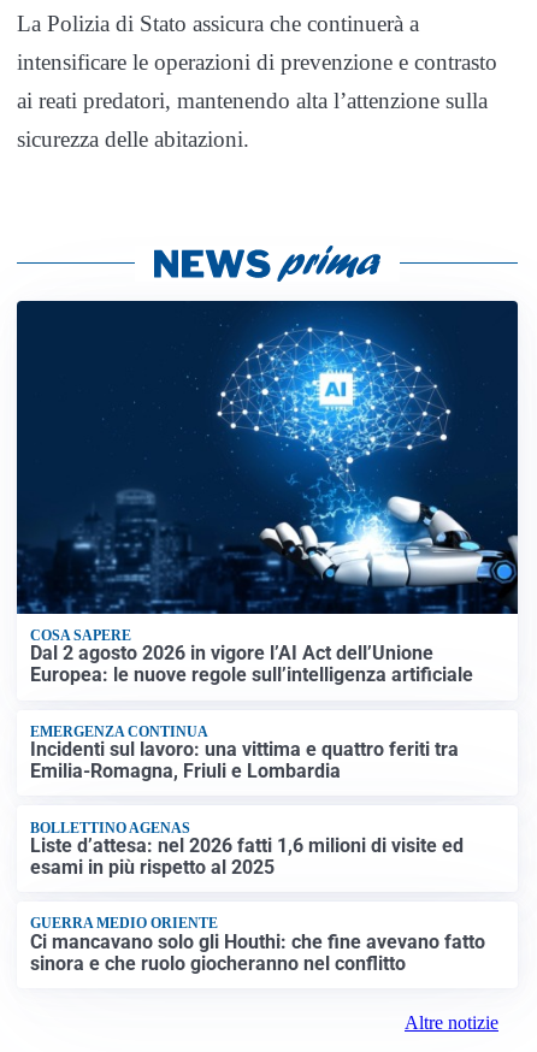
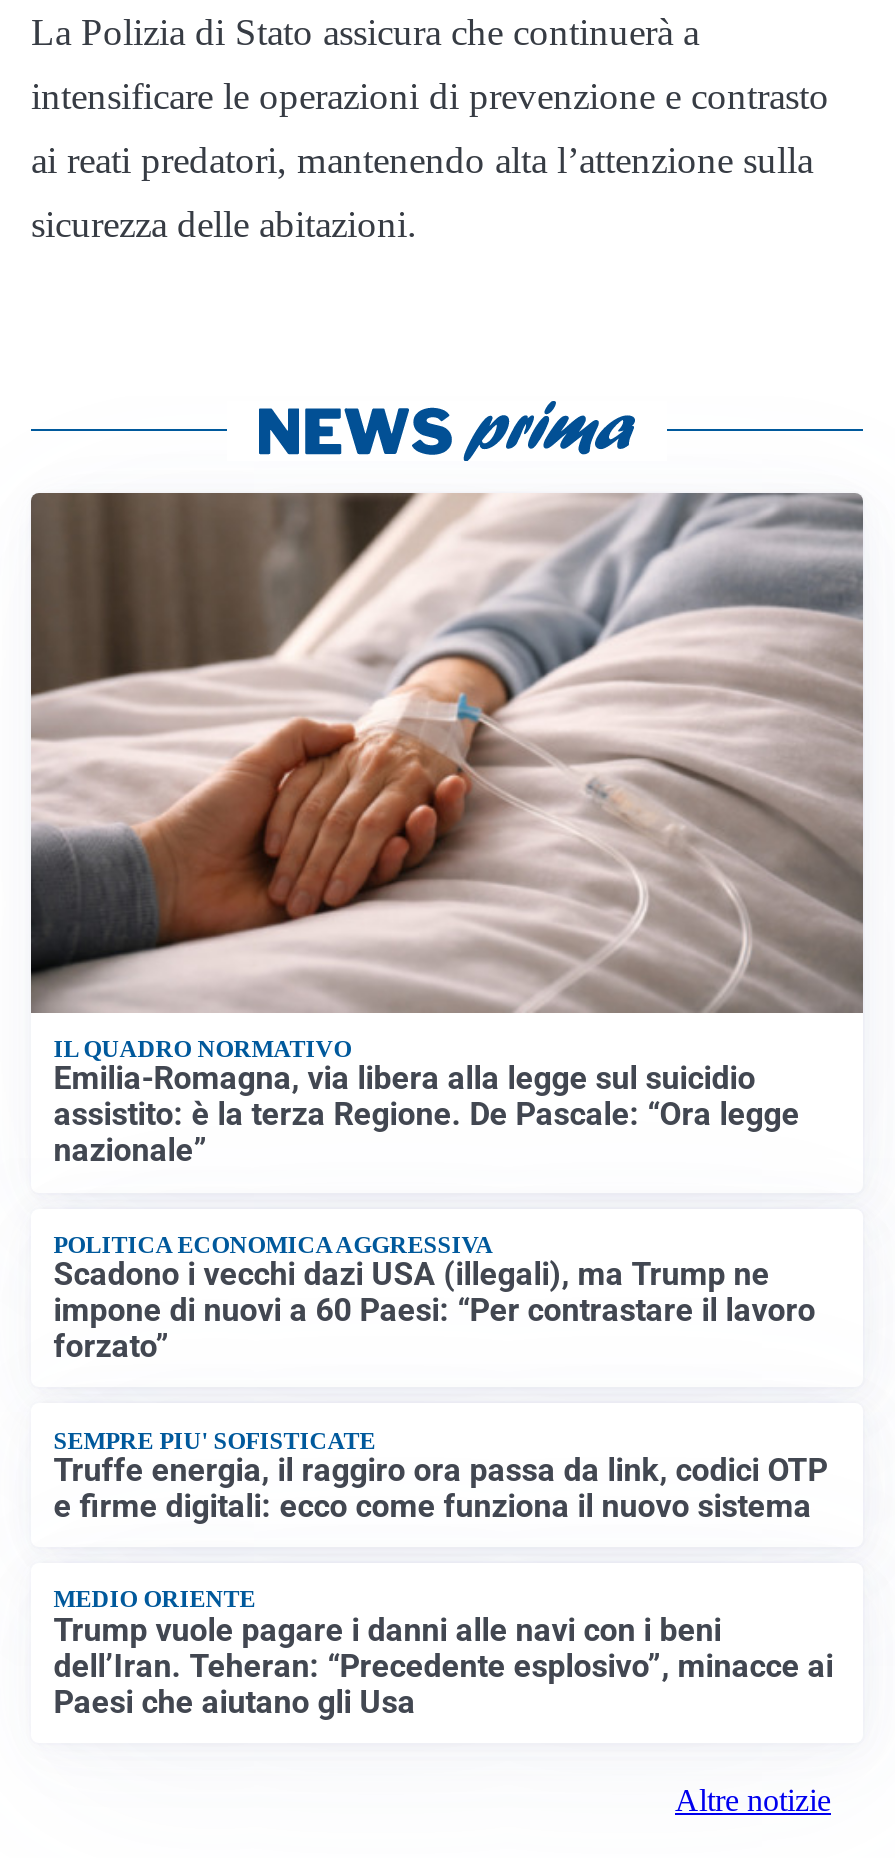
[16,300,519,687] [image] | COSA SAPERE | Dal 2 agosto 2026 in vigore l’AI Act dell’Unione | Europea: le nuove regole sull’intelligenza artificiale -> [29,491,865,1170] [image] | IL QUADRO NORMATIVO | Emilia-Romagna, via libera alla legge sul suicidio | assistito: è la terza Regione. De Pascale: “Ora legge | nazionale”
[30,723,459,783] EMERGENZA CONTINUA | Incidenti sul lavoro: una vittima e quattro feriti tra | Emilia-Romagna, Friuli e Lombardia -> [53,1231,815,1365] POLITICA ECONOMICA AGGRESSIVA | Scadono i vecchi dazi USA (illegali), ma Trump ne | impone di nuovi a 60 Paesi: “Per contrastare il lavoro | forzato”
[30,819,464,879] BOLLETTINO AGENAS | Liste d’attesa: nel 2026 fatti 1,6 milioni di visite ed | esami in più rispetto al 2025 -> [53,1426,827,1525] SEMPRE PIU' SOFISTICATE | Truffe energia, il raggiro ora passa da link, codici OTP | e firme digitali: ecco come funziona il nuovo sistema
[30,915,485,974] GUERRA MEDIO ORIENTE | Ci mancavano solo gli Houthi: che fine avevano fatto | sinora e che ruolo giocheranno nel conflitto -> [53,1585,833,1720] MEDIO ORIENTE | Trump vuole pagare i danni alle navi con i beni | dell’Iran. Teheran: “Precedente esplosivo”, minacce ai | Paesi che aiutano gli Usa

